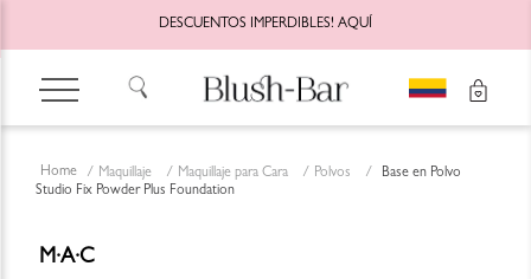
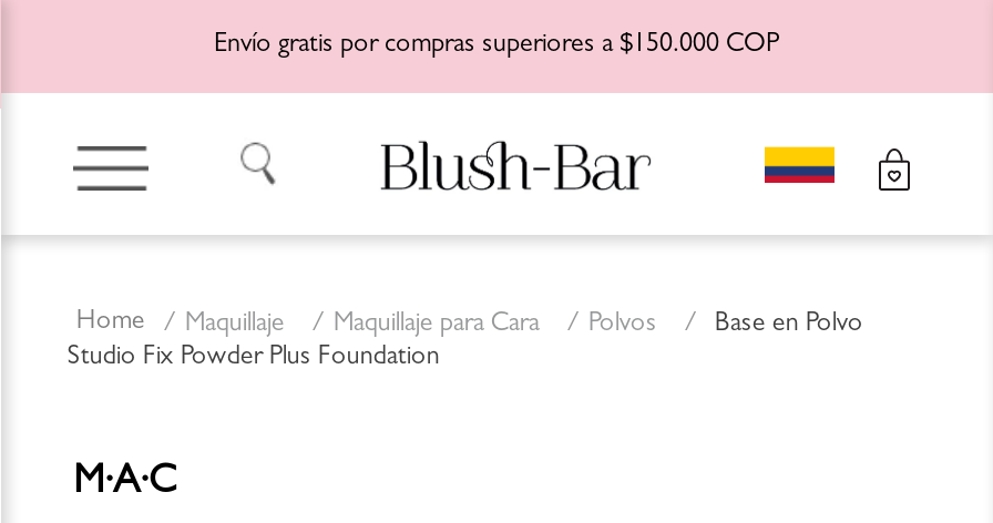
[159,18,372,32] DESCUENTOS IMPERDIBLES! AQUÍ -> [214,33,779,60] Envío gratis por compras superiores a $150.000 COP

